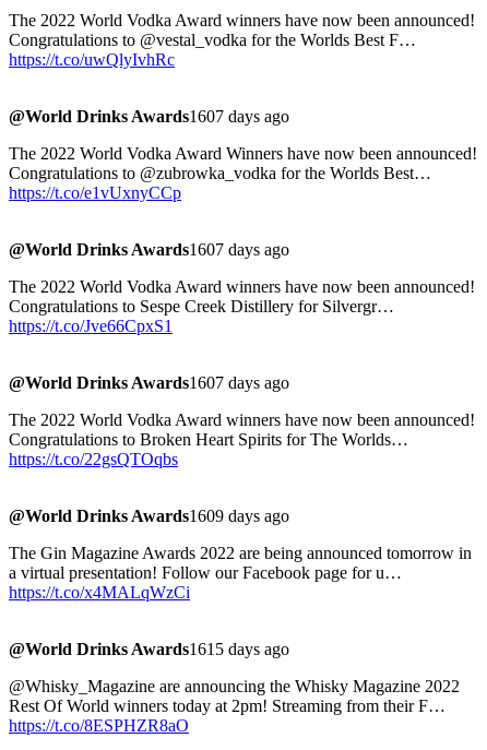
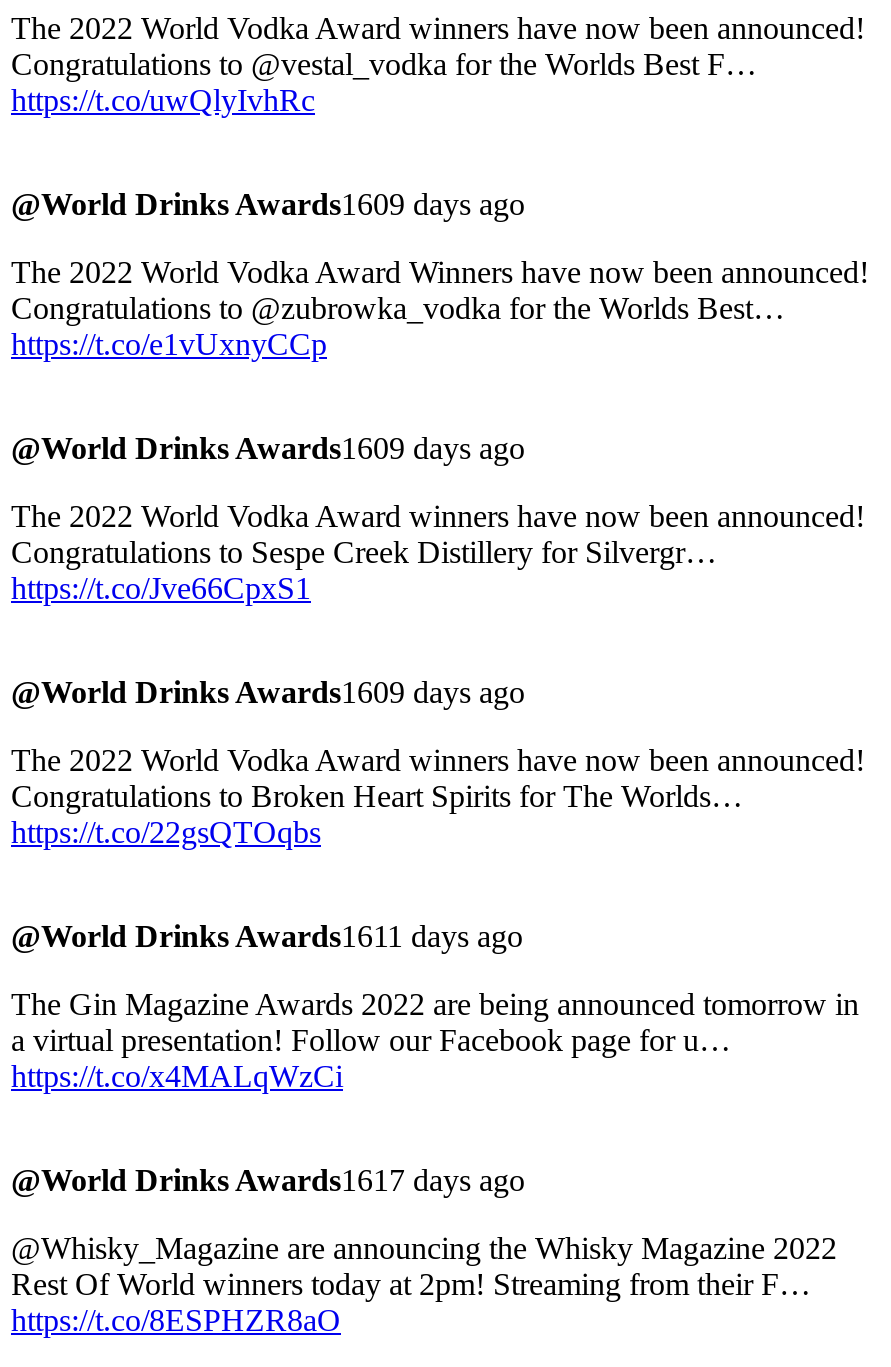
[9,107,289,125] @World Drinks Awards1607 days ago -> [11,187,525,221] @World Drinks Awards1609 days ago
[9,240,289,258] @World Drinks Awards1607 days ago -> [11,431,525,465] @World Drinks Awards1609 days ago
[9,373,289,392] @World Drinks Awards1607 days ago -> [11,675,525,709] @World Drinks Awards1609 days ago
[9,506,289,525] @World Drinks Awards1609 days ago -> [11,919,523,953] @World Drinks Awards1611 days ago
[9,639,289,658] @World Drinks Awards1615 days ago -> [11,1163,525,1197] @World Drinks Awards1617 days ago

